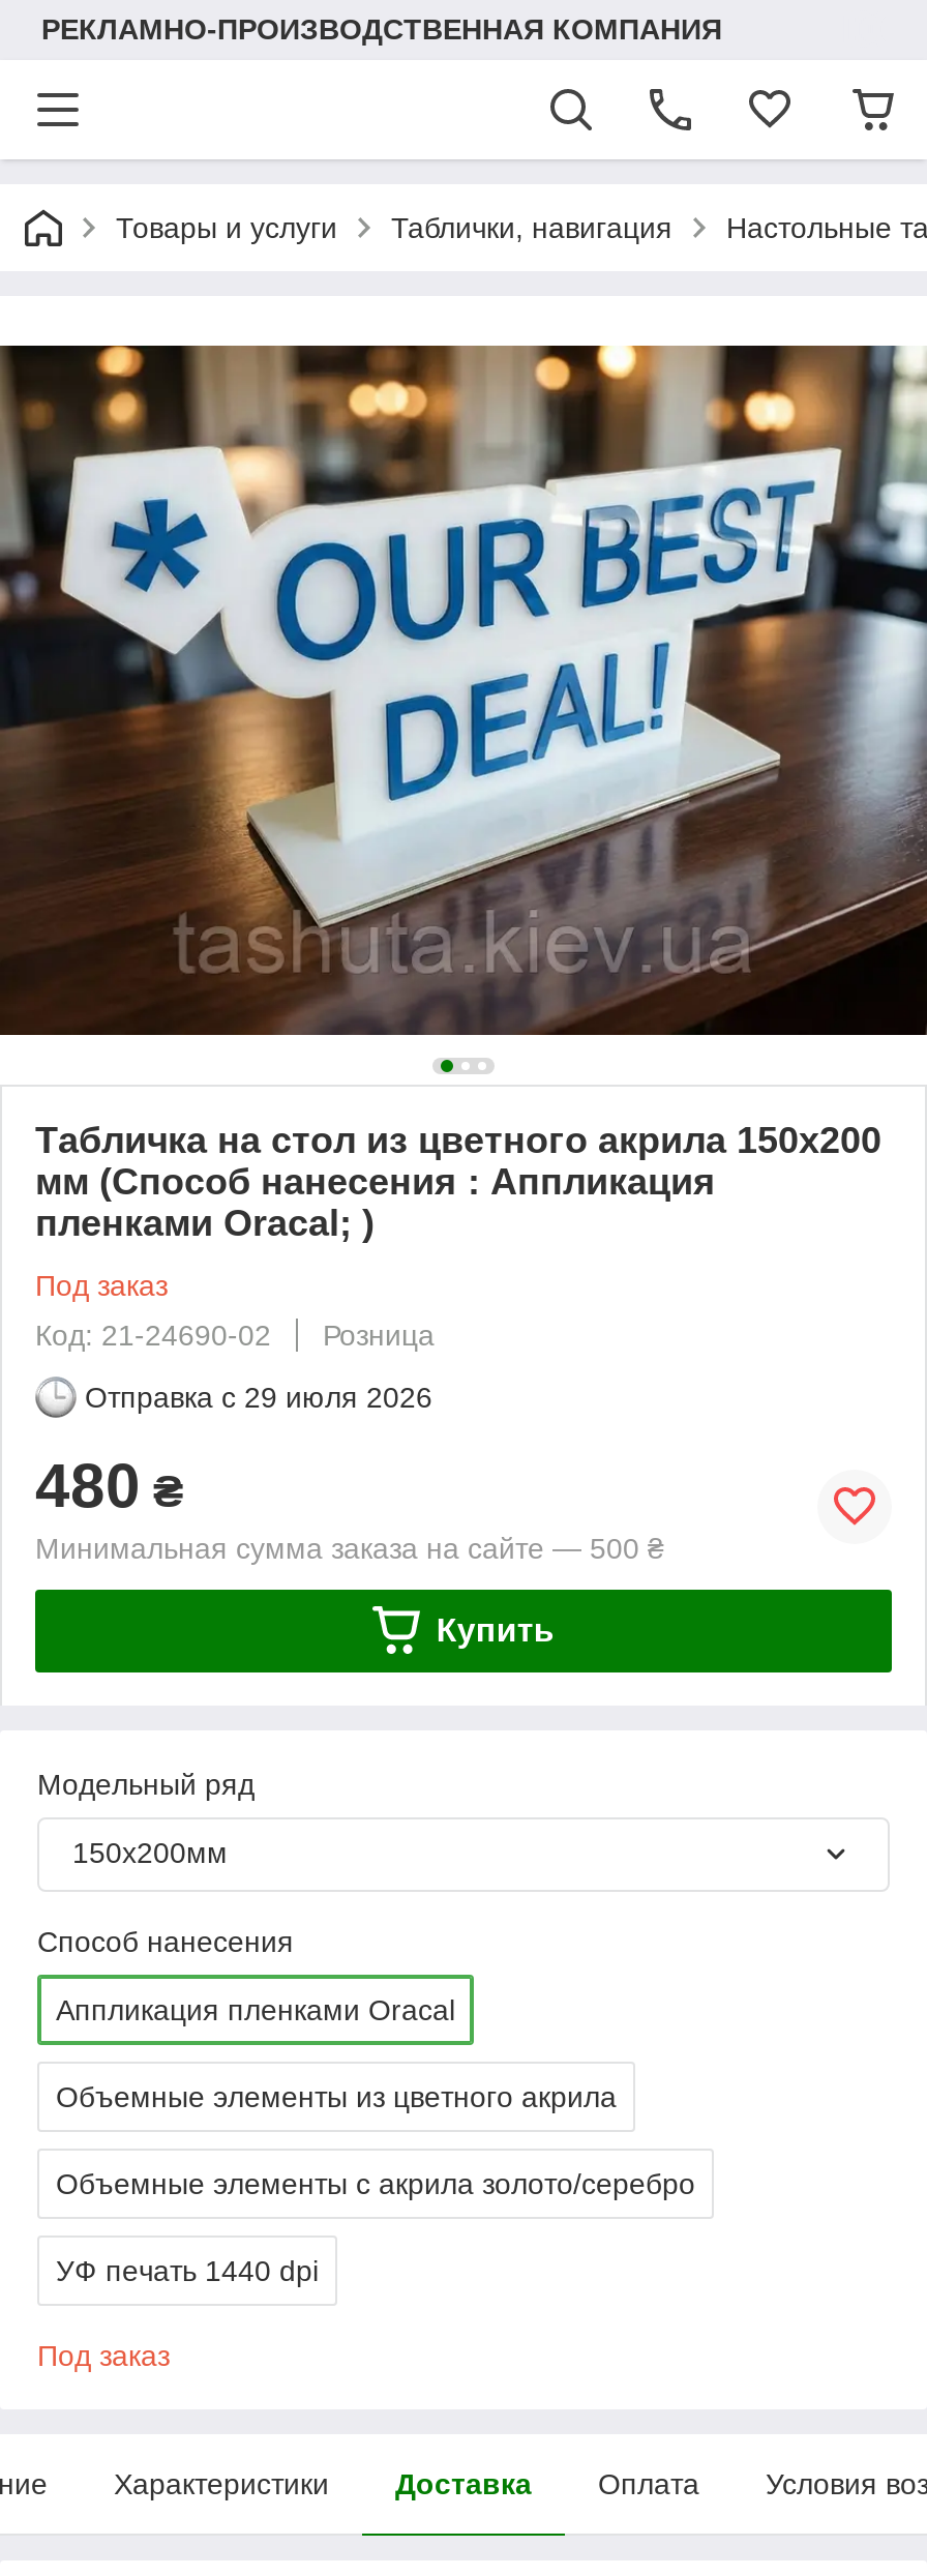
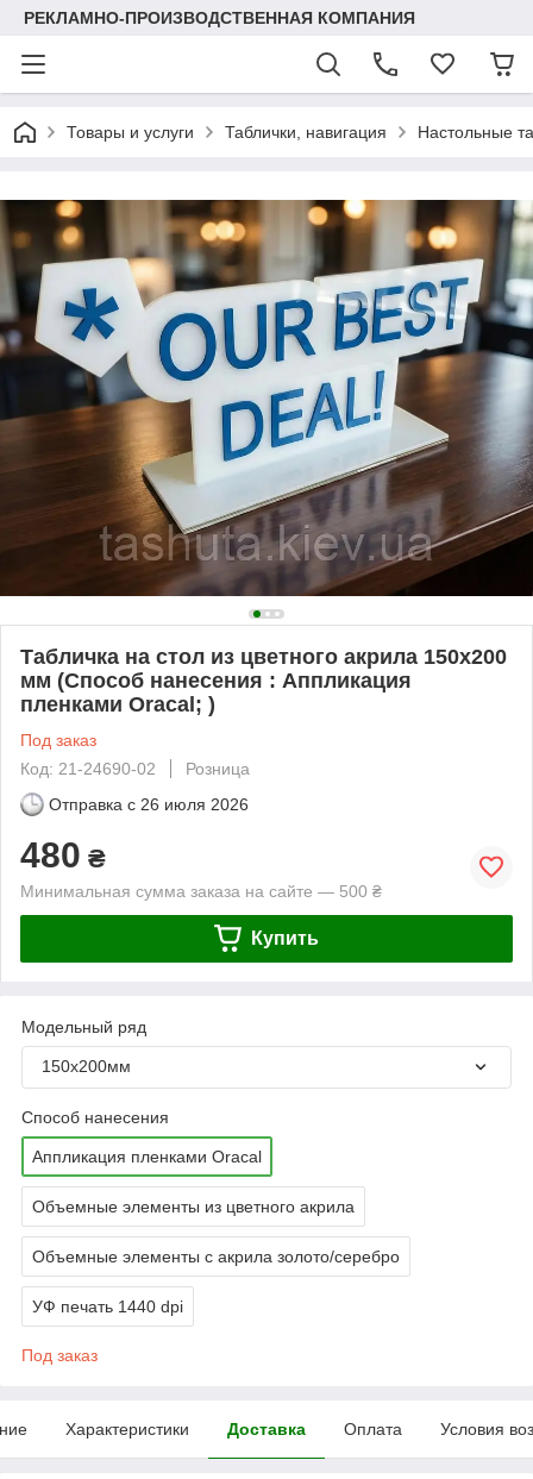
[85,1380,432,1413] Отправка с 29 июля 2026 -> [49,795,249,814] Отправка с 26 июля 2026

